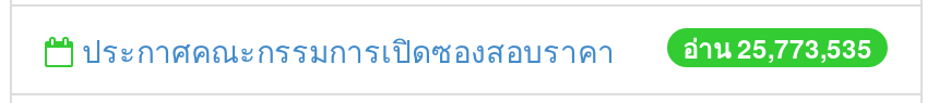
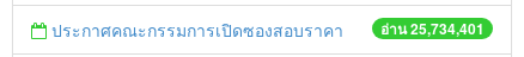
[82,28,872,72] ประกาศคณะกรรมการเปิดซองสอบราคา อ่าน 25,773,535 -> [51,18,485,42] ประกาศคณะกรรมการเปิดซองสอบราคา อ่าน 25,734,401

